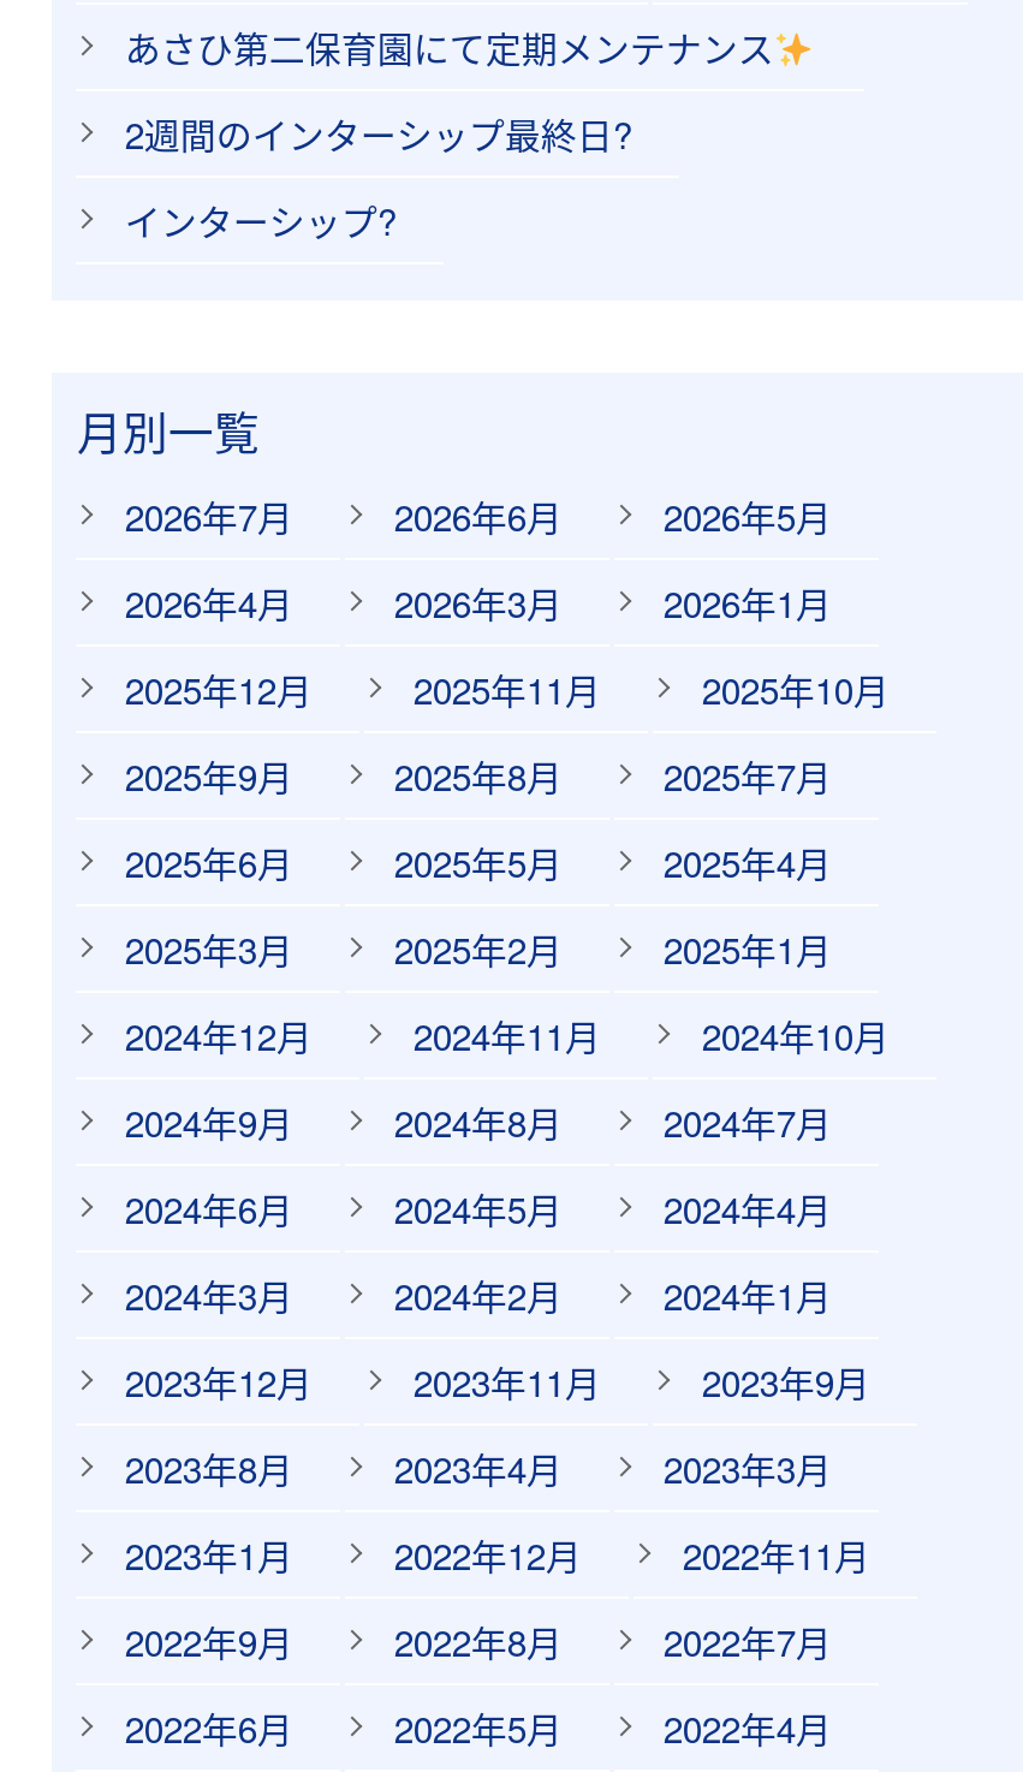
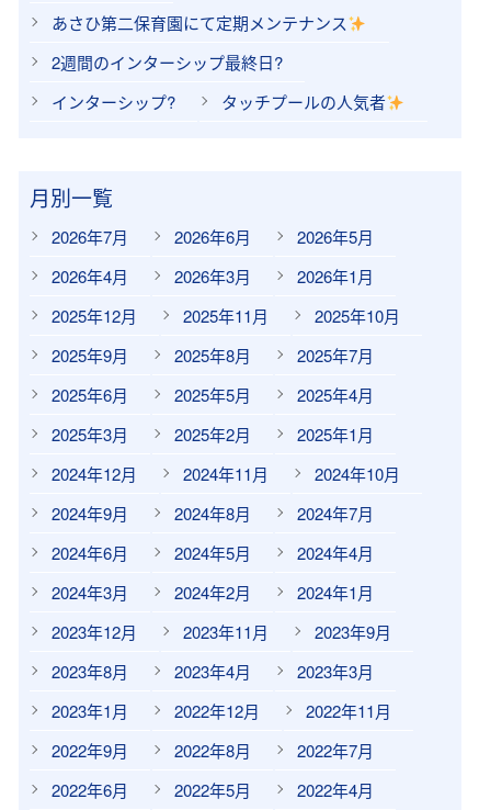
none -> [222,90,386,113] タッチプールの人気者

